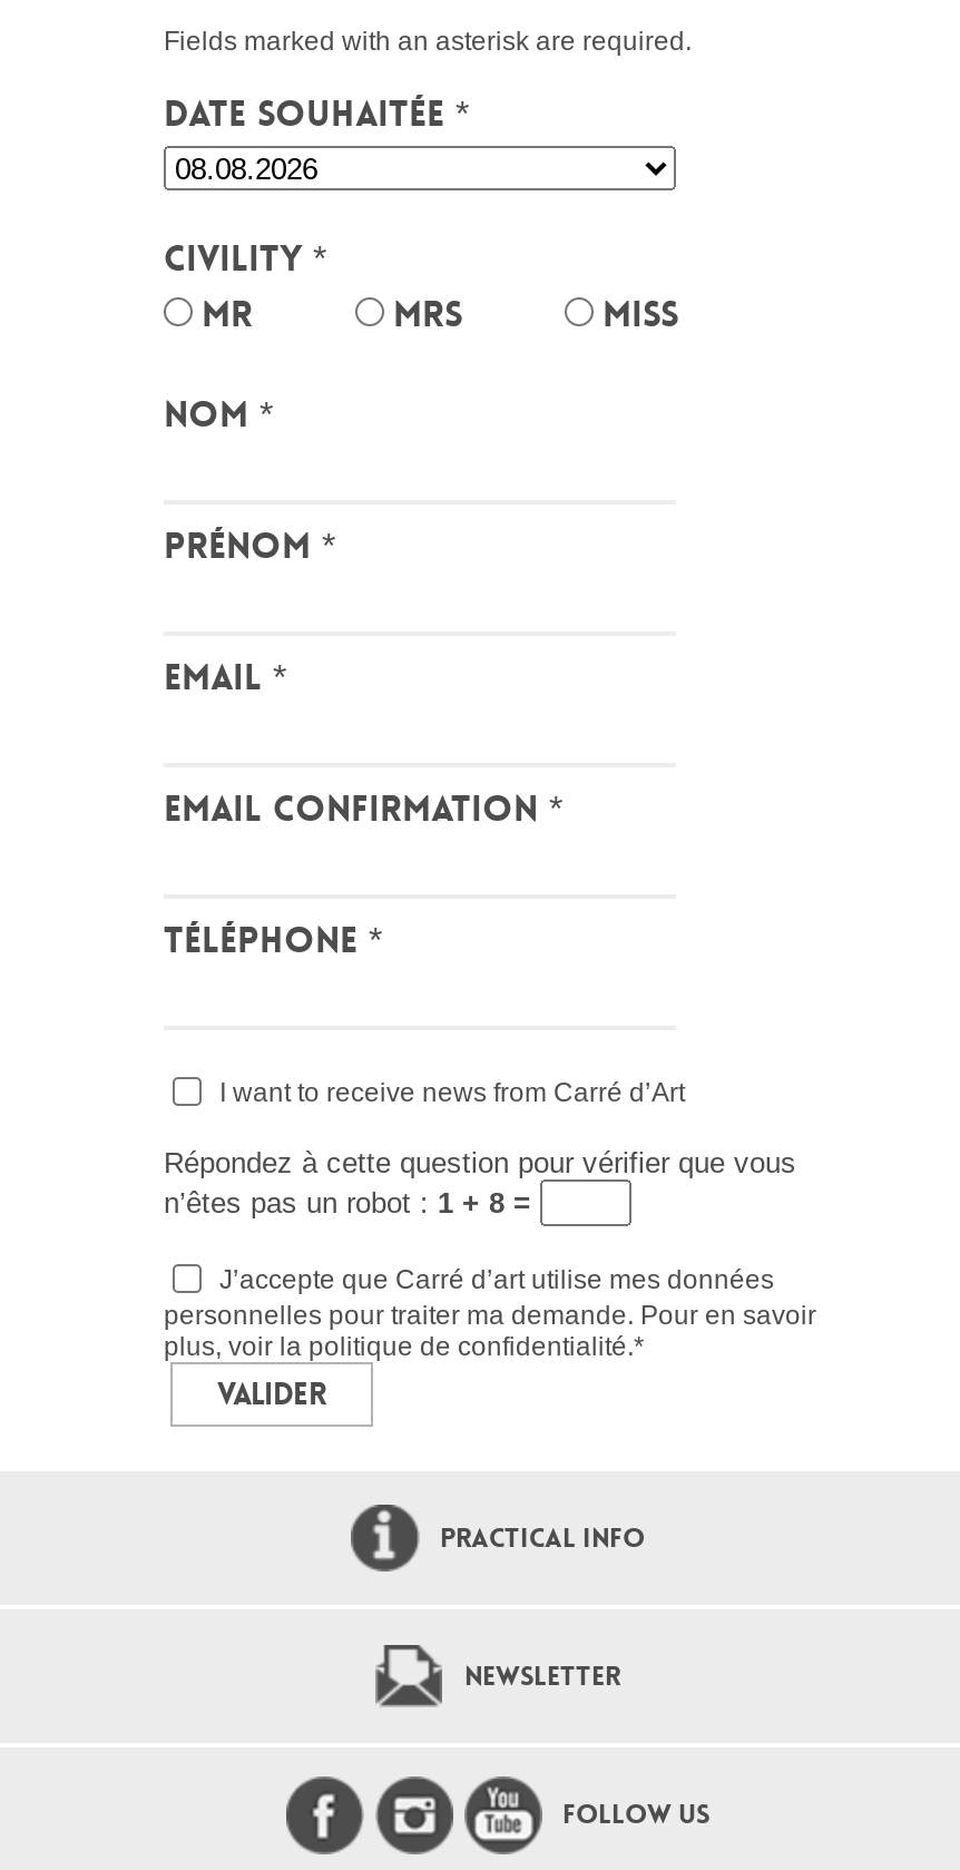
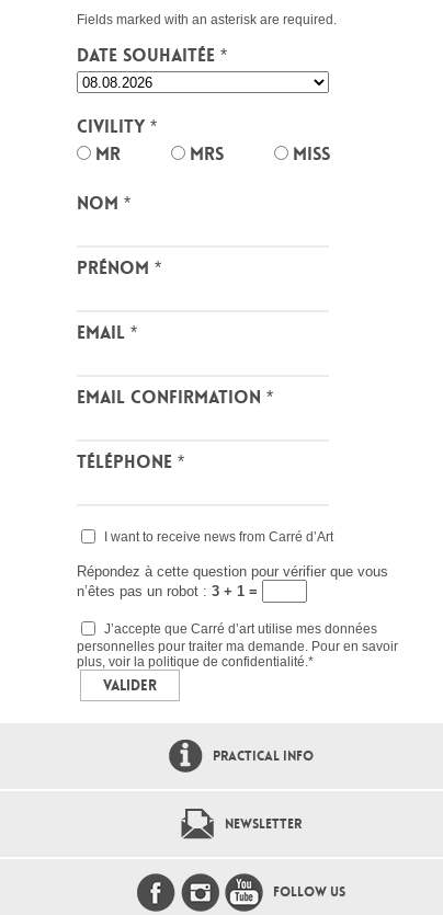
[164,1186,540,1220] n’êtes pas un robot : 1 + 8 = -> [77,583,262,599] n’êtes pas un robot : 3 + 1 =

